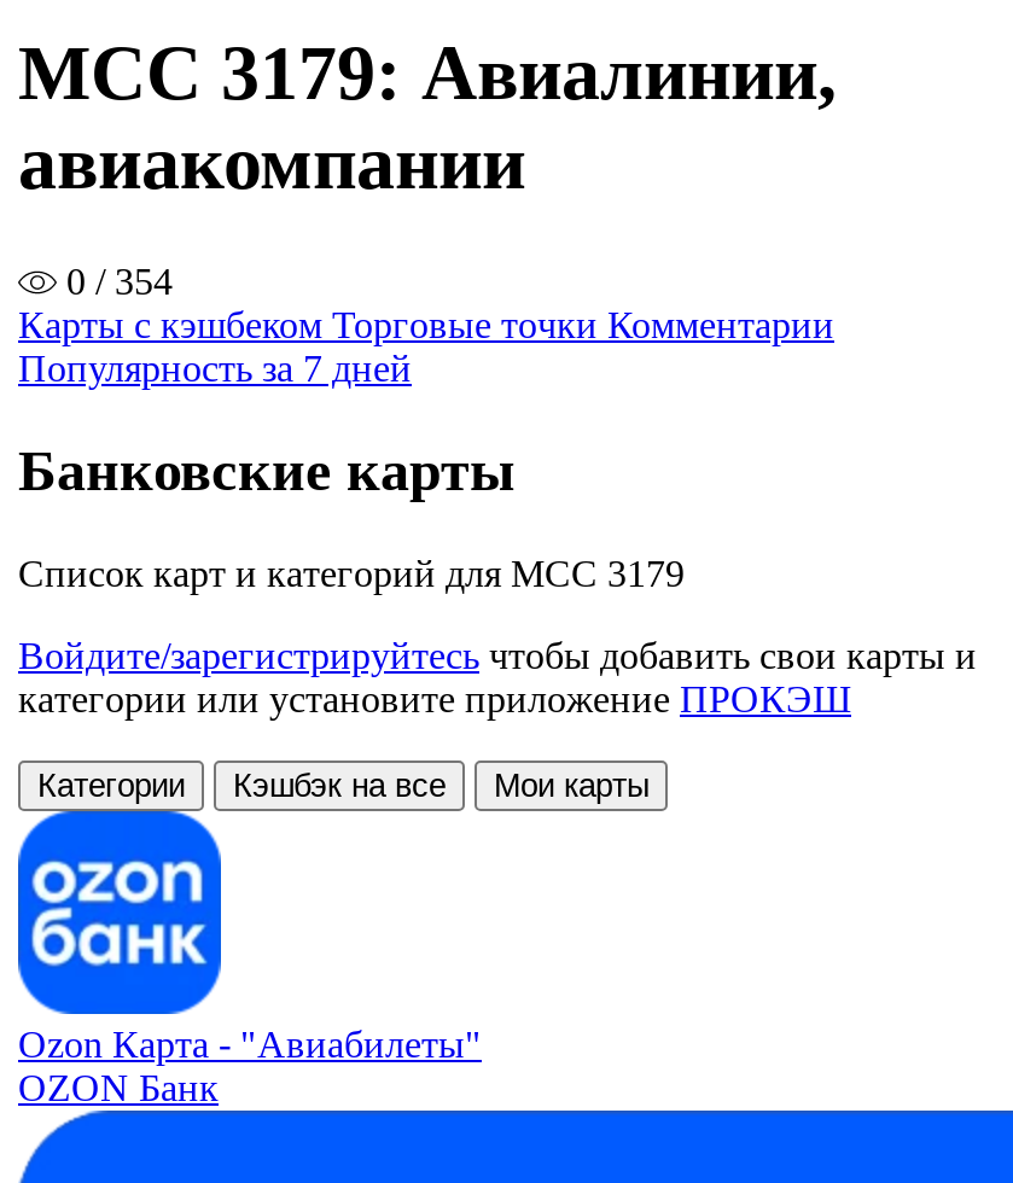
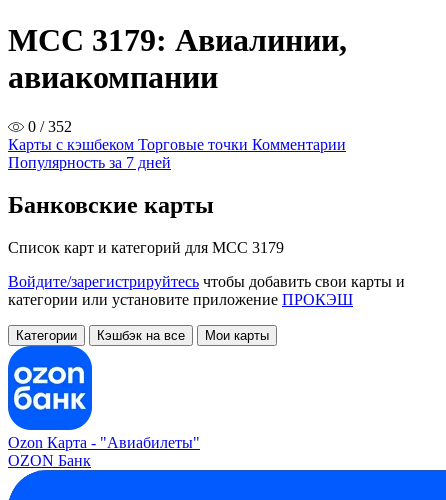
[66,261,173,302] 0 / 354 -> [28,118,72,135] 0 / 352

